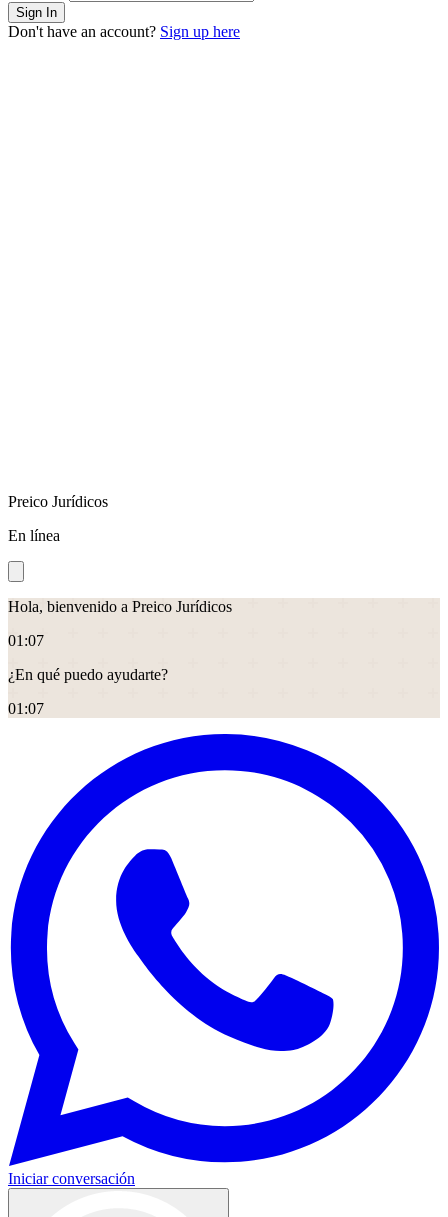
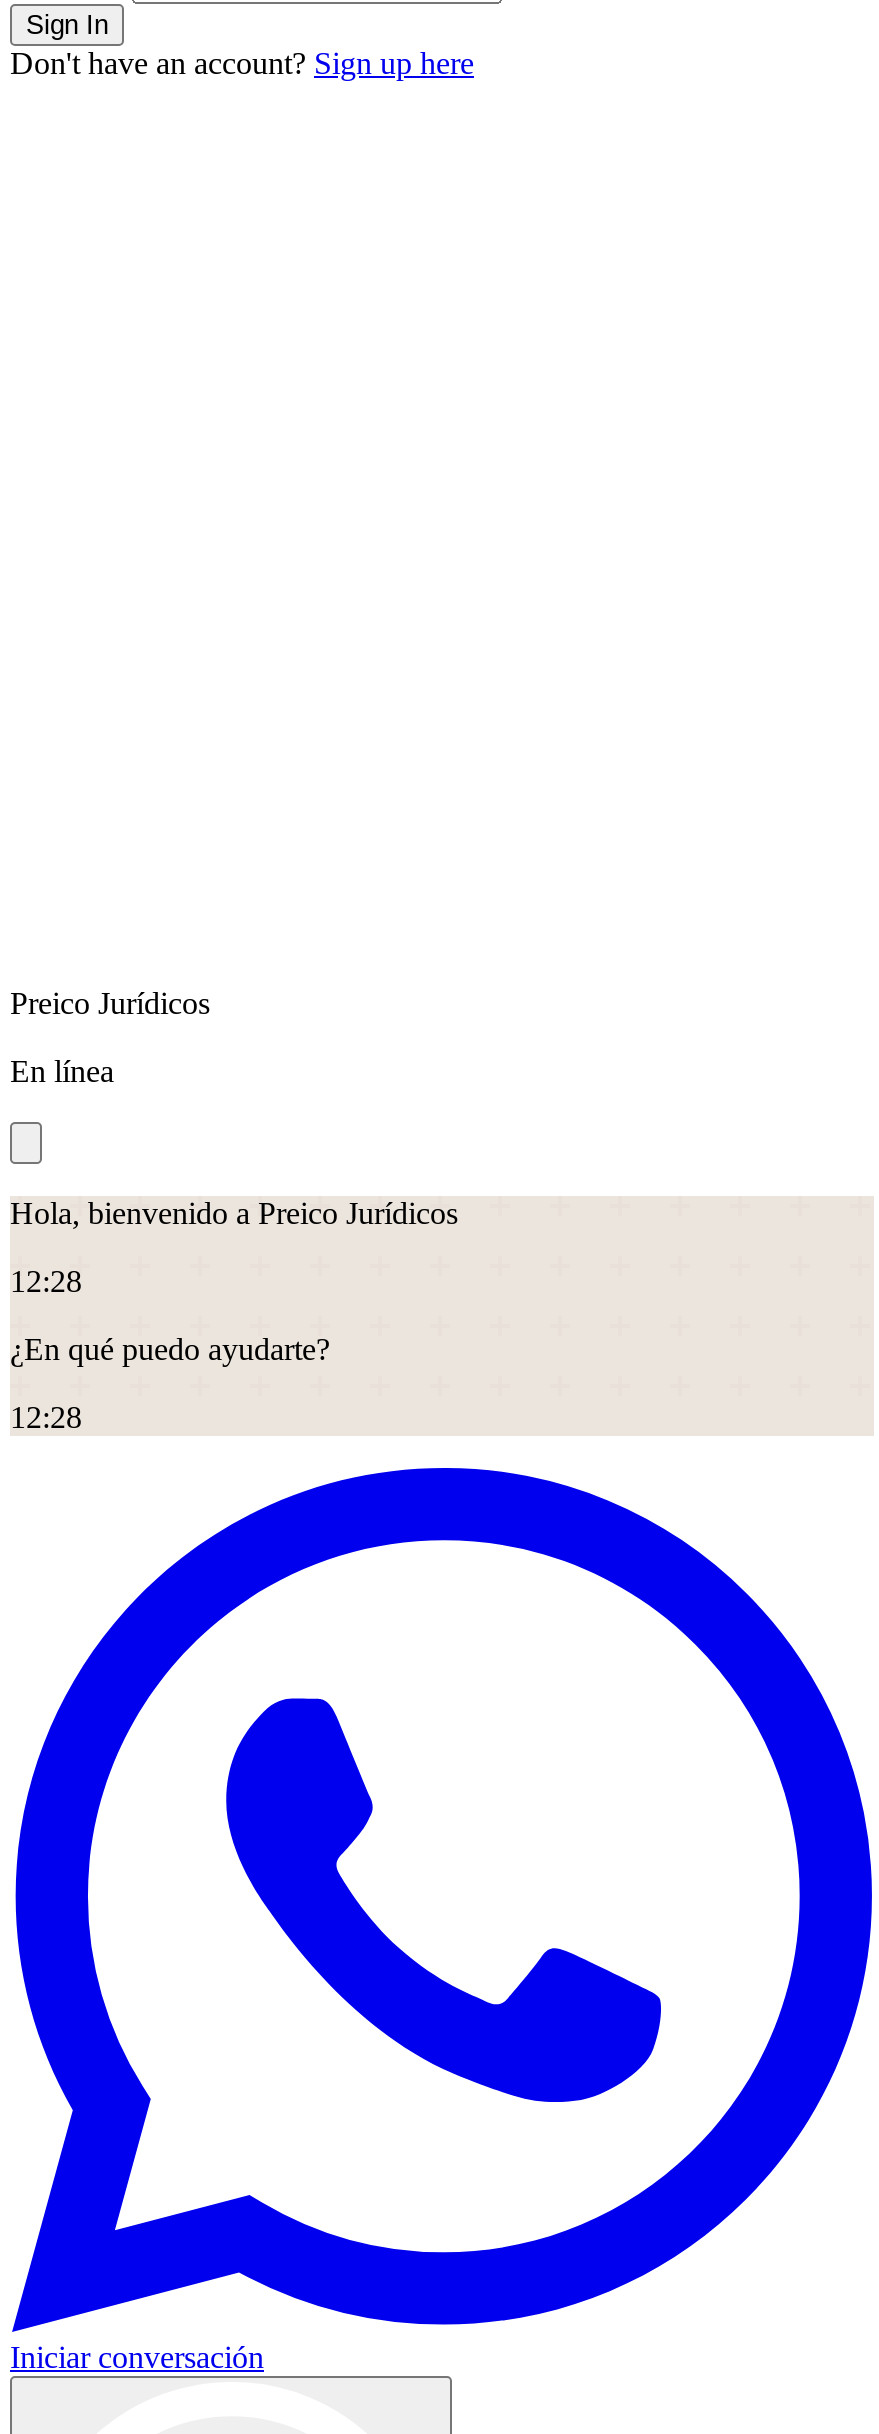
[8,632,44,649] 01:07 -> [10,1264,82,1298] 12:28
[8,700,44,717] 01:07 -> [10,1400,82,1434] 12:28

